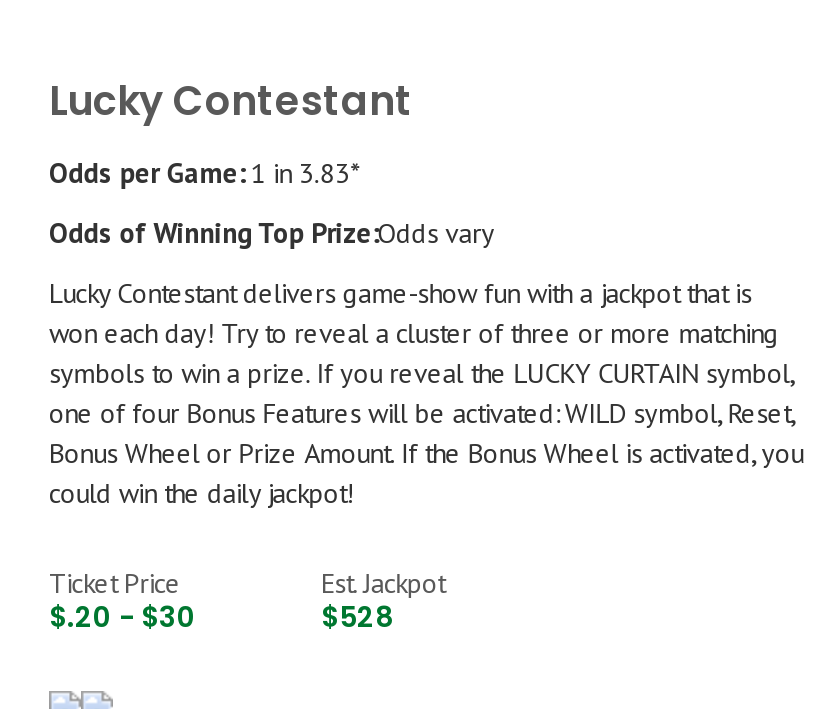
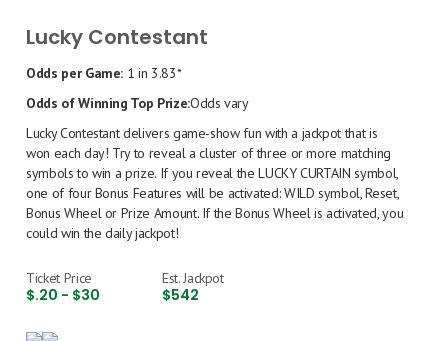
[321,597,393,637] $528 -> [162,285,199,305] $542

